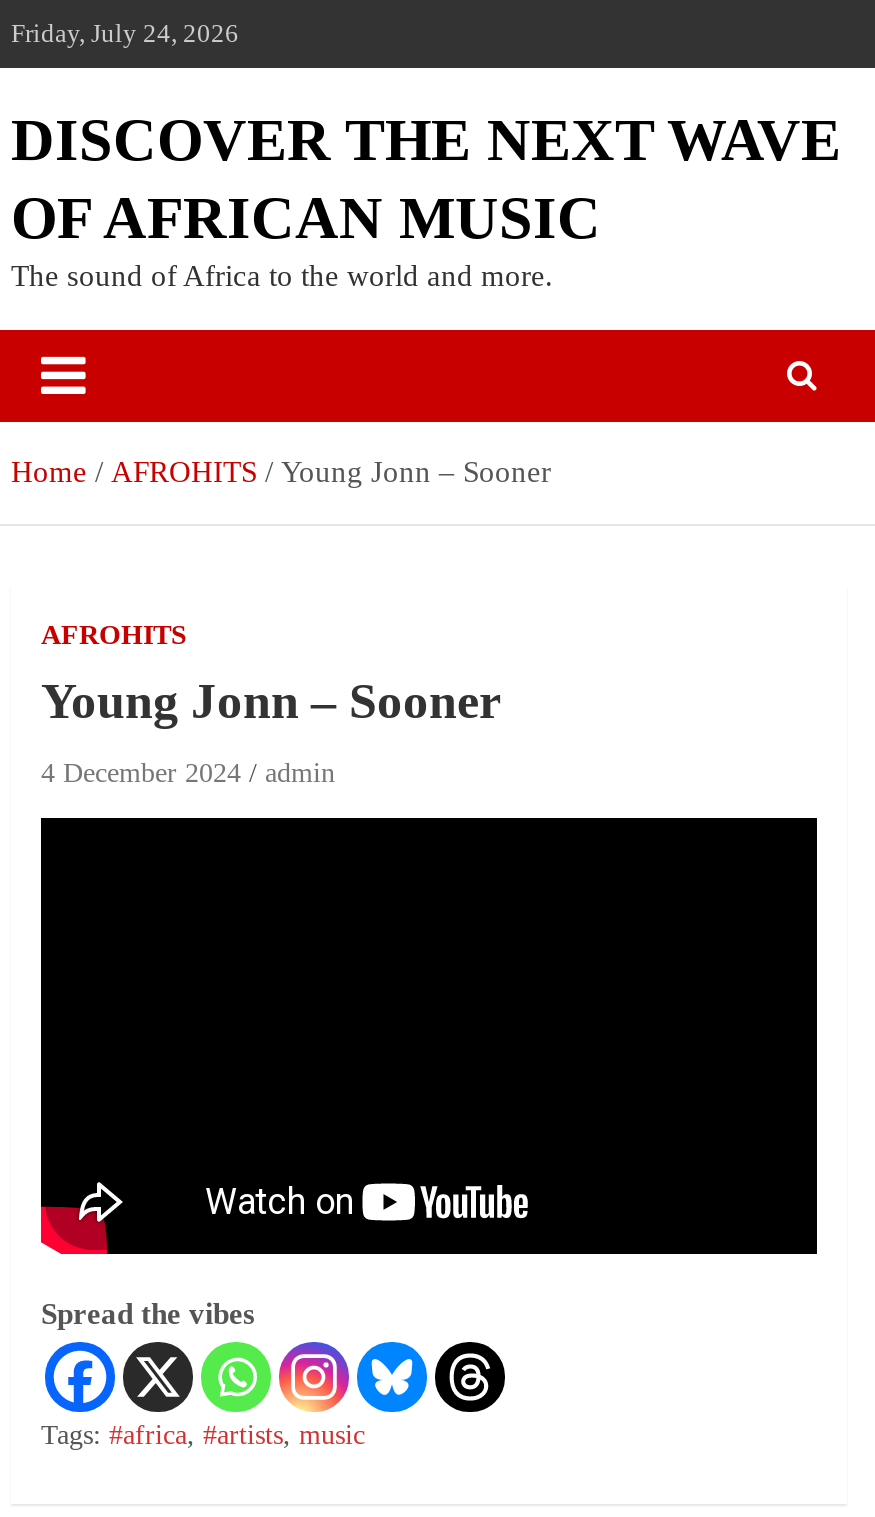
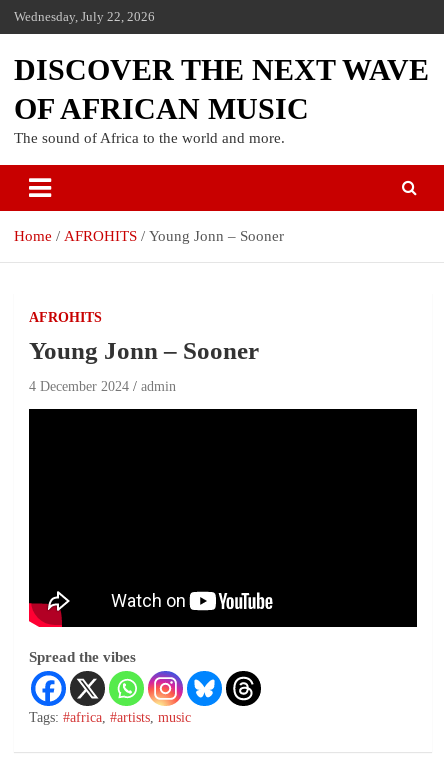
[11,18,239,48] Friday, July 24, 2026 -> [14,9,155,24] Wednesday, July 22, 2026

